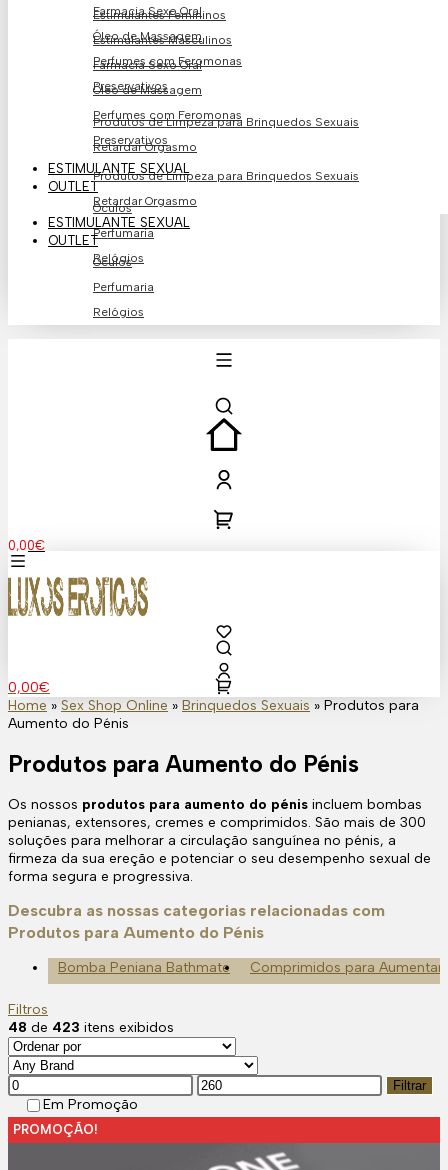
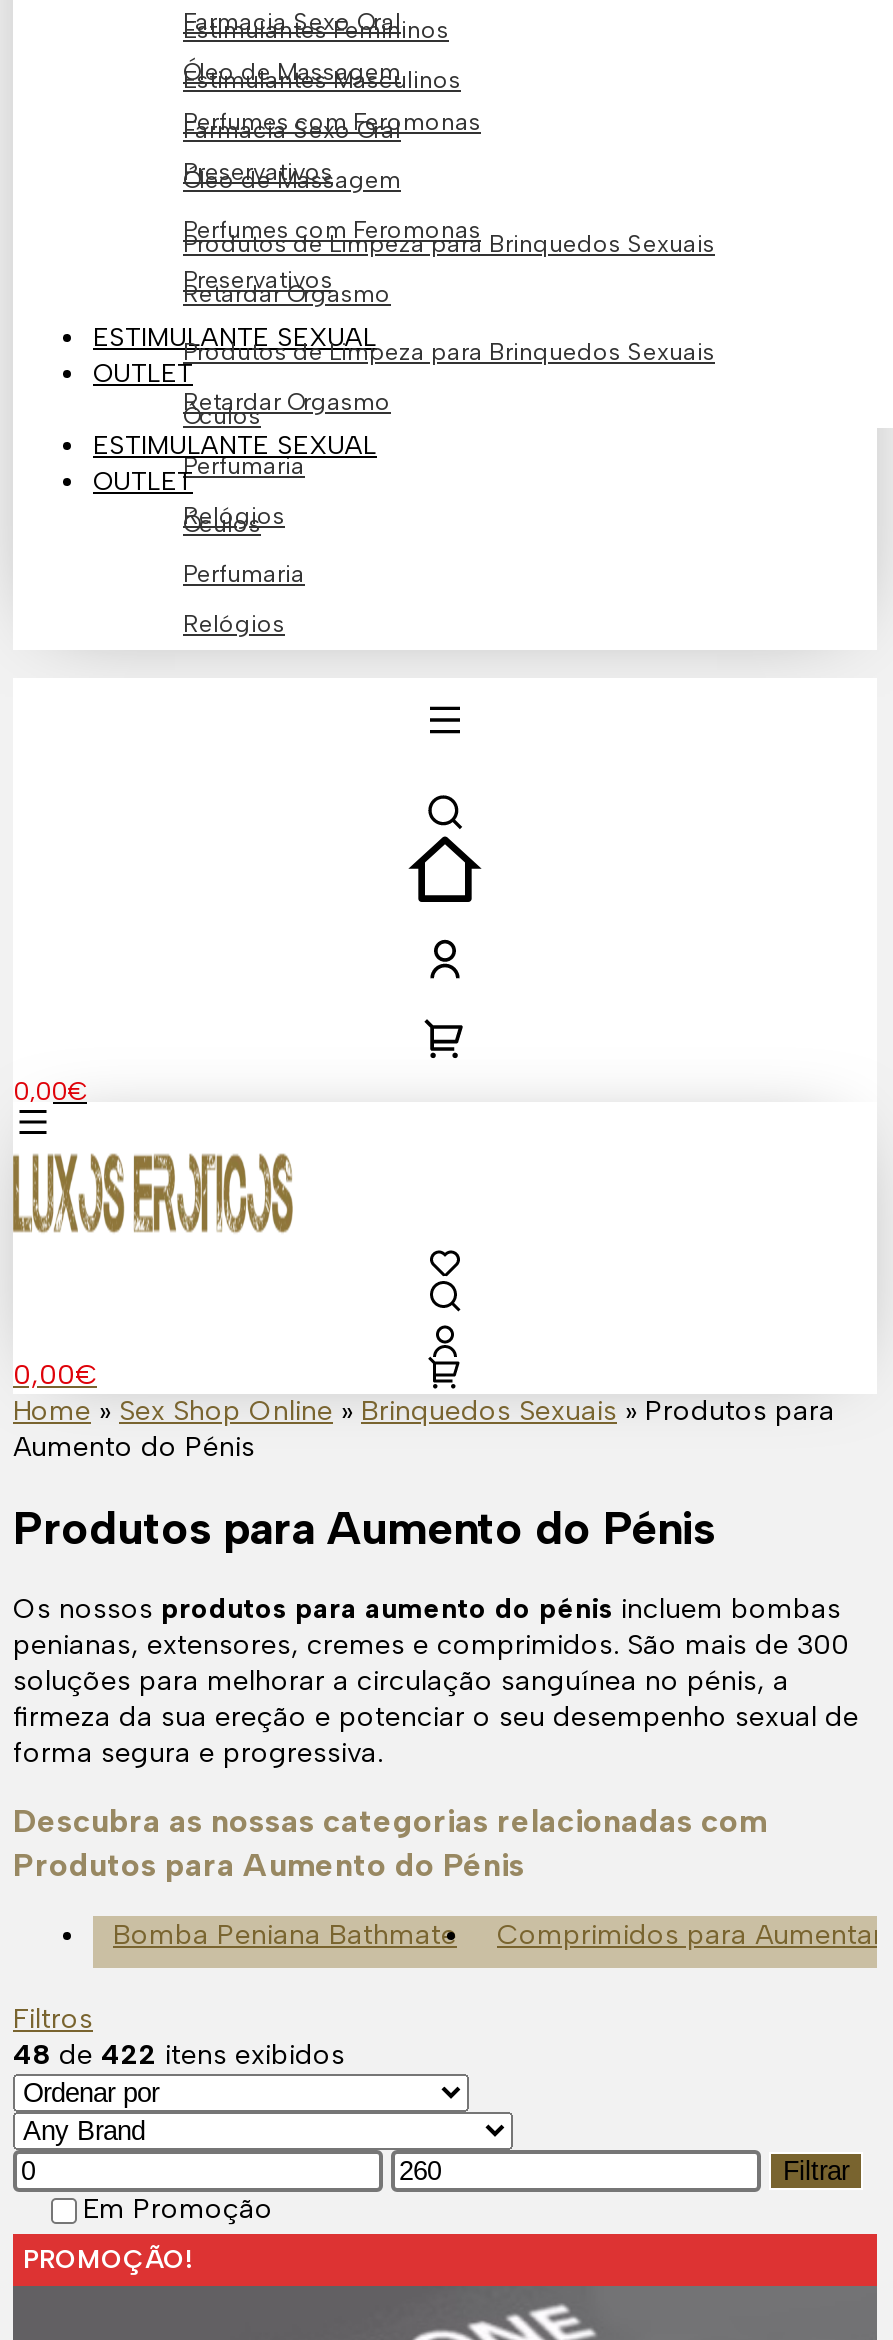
[8,1019,174,1036] 48 de 423 itens exibidos -> [13,2038,345,2072] 48 de 422 itens exibidos

